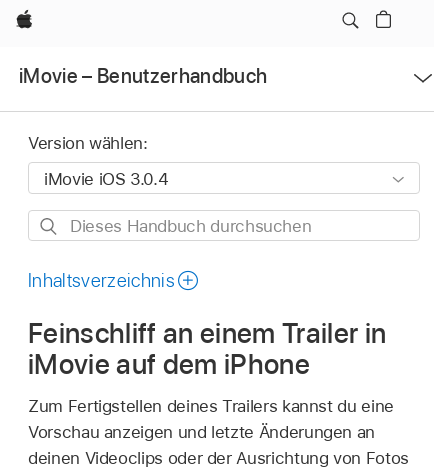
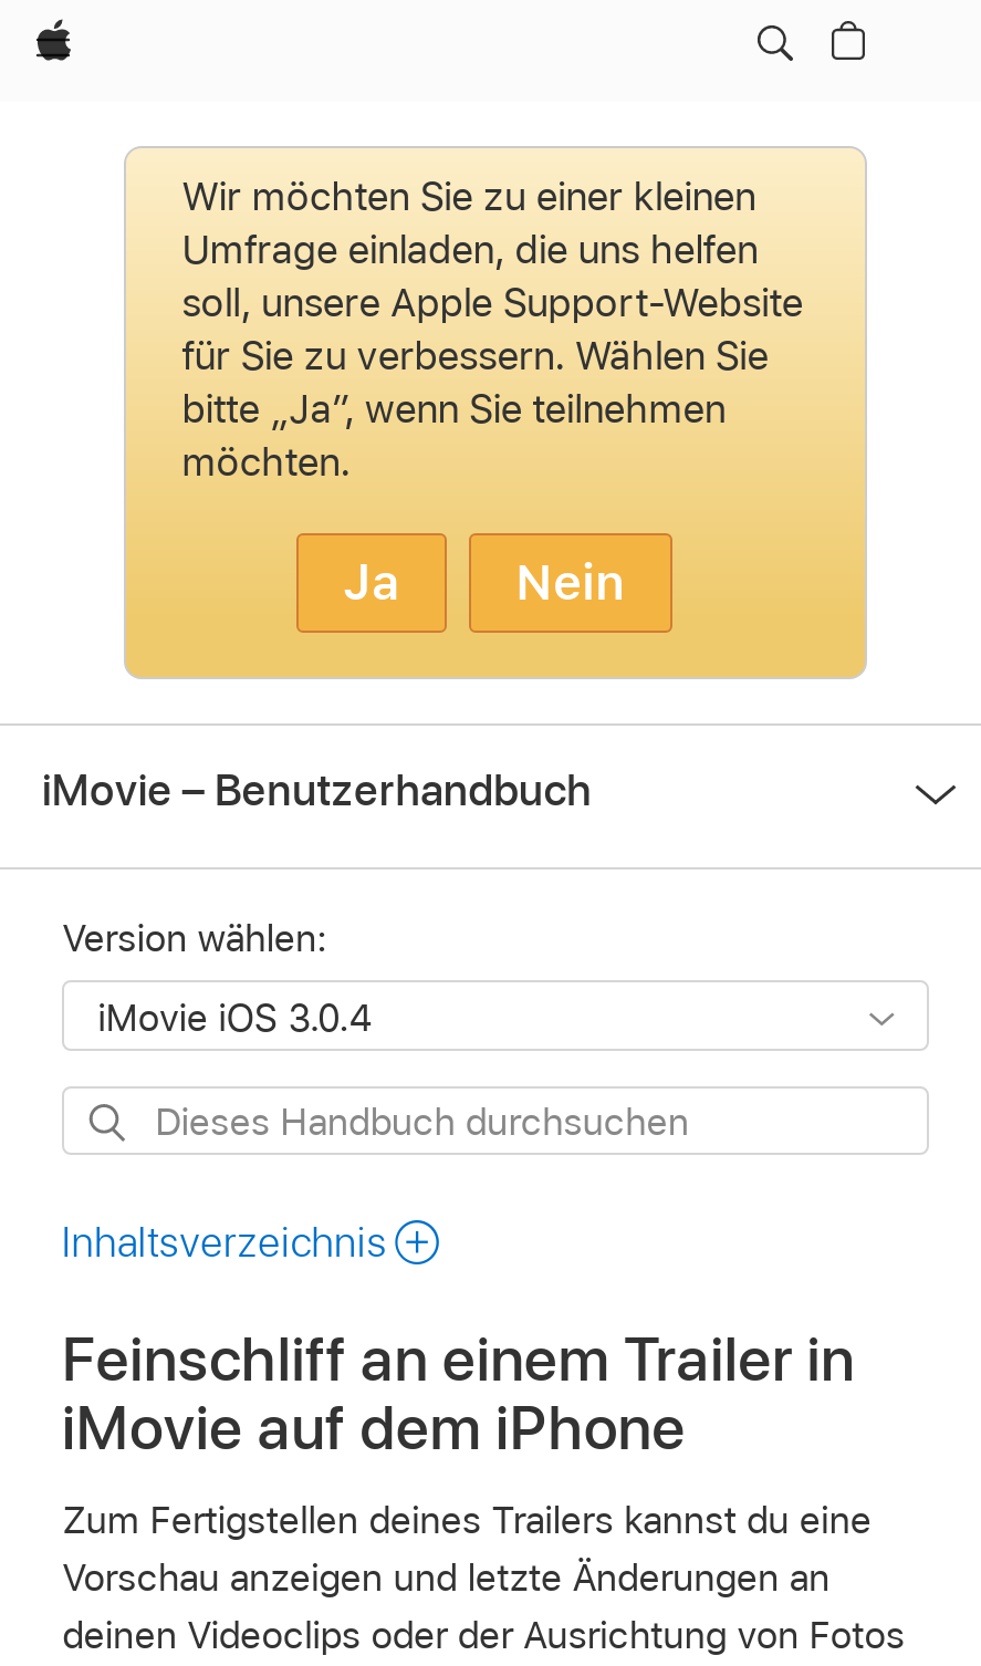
none -> [124,146,867,679] [image] | Wir möchten Sie zu einer kleinen | Umfrage einladen, die uns helfen | soll, unsere Apple Support-Website | für Sie zu verbessern. Wählen Sie | bitte „Ja”, wenn Sie teilnehmen | möchten. | Ja | Nein

